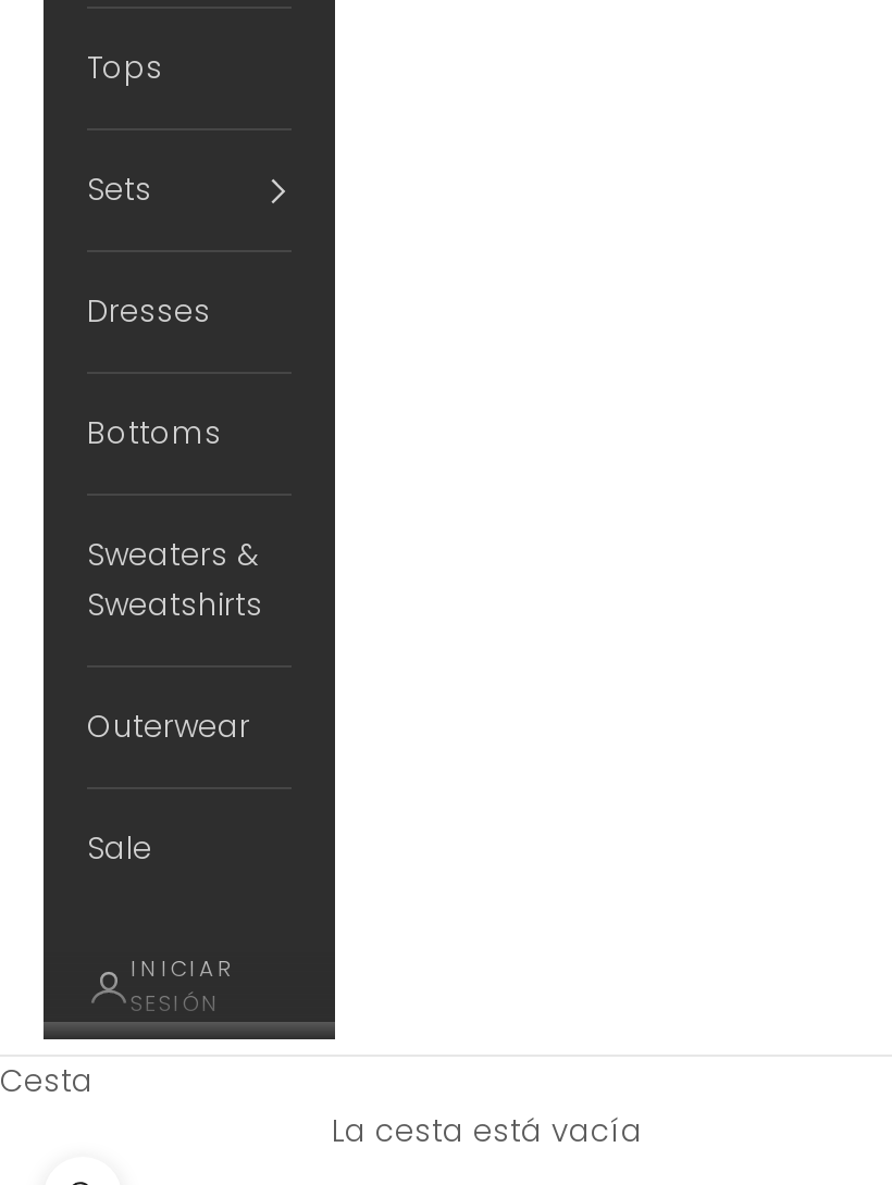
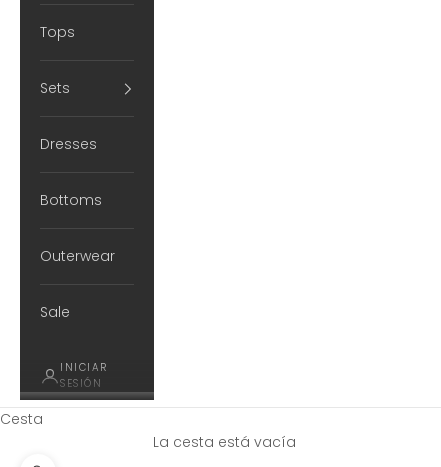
[87,533,263,626] Sweaters & | Sweatshirts -> none

